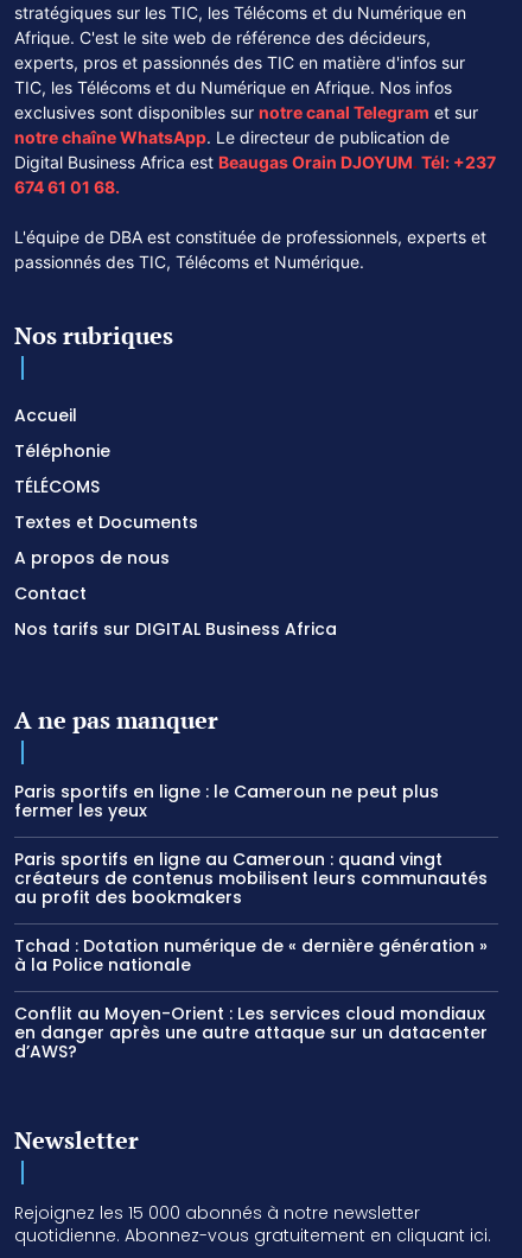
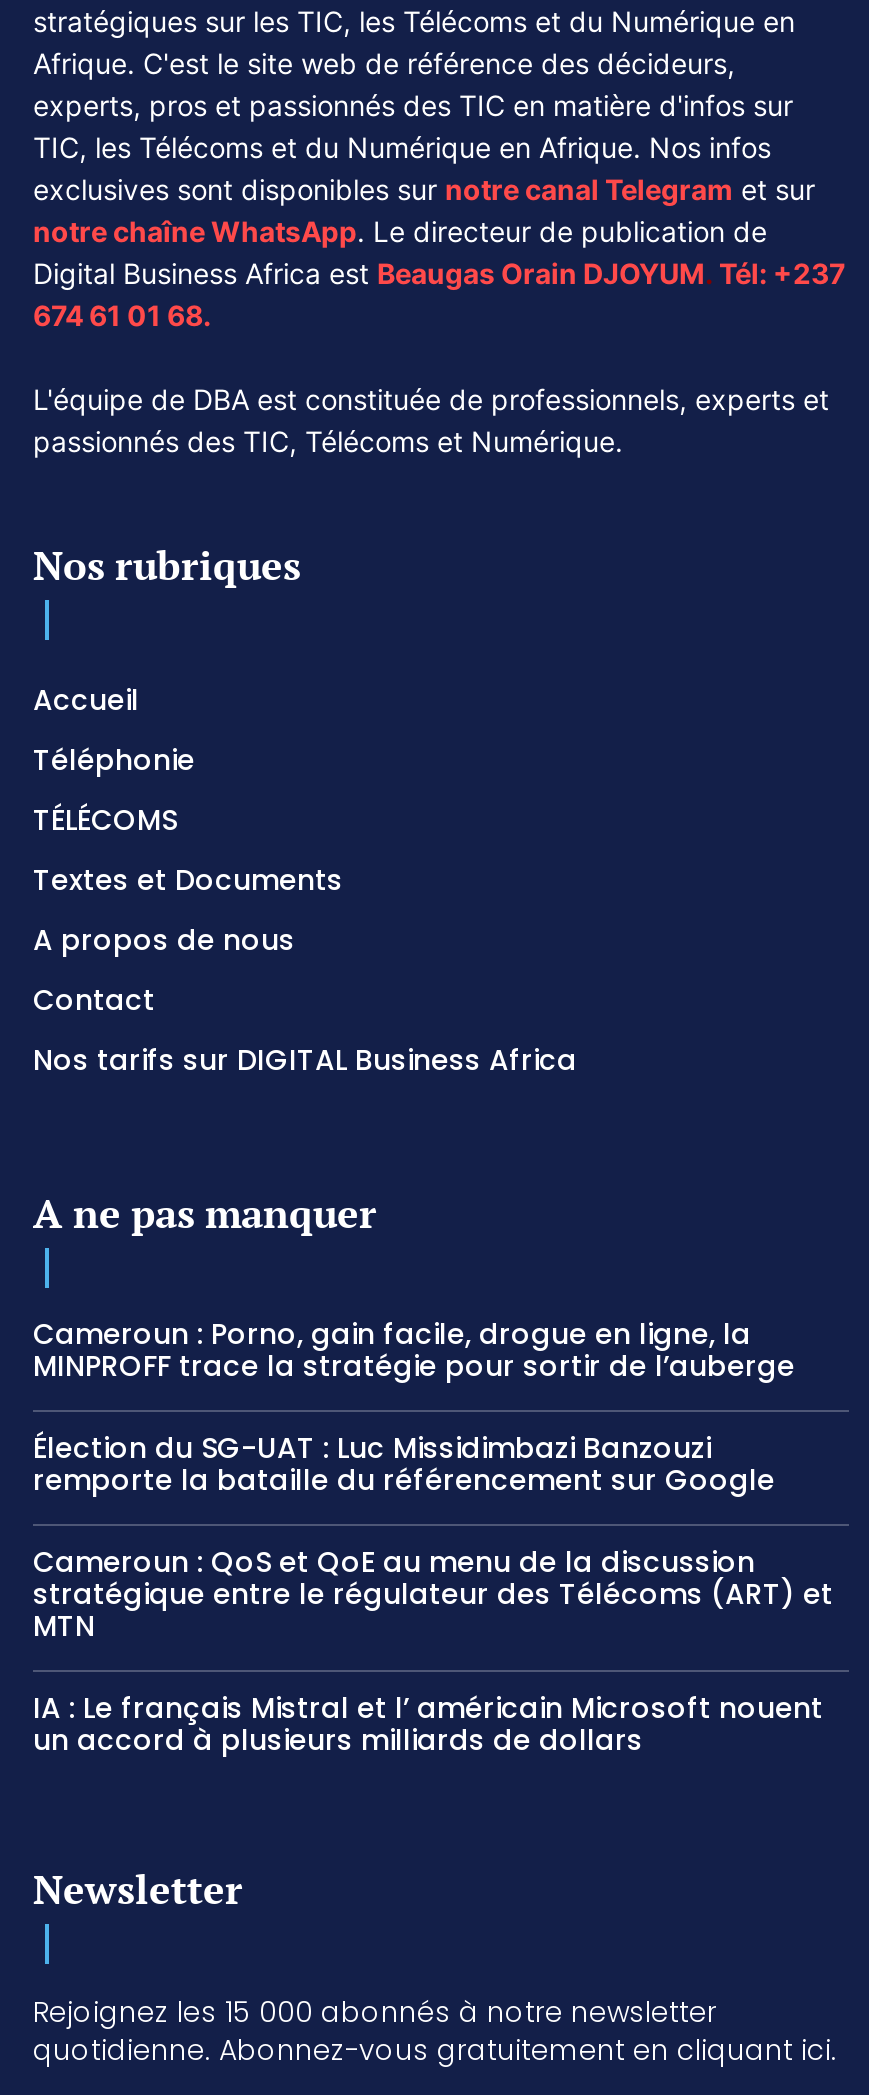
[14,780,439,823] Paris sportifs en ligne : le Cameroun ne peut plus | fermer les yeux -> [33,1315,803,1387] Cameroun : Porno, gain facile, drogue en ligne, la | MINPROFF trace la stratégie pour sortir de l’auberge
[14,848,488,909] Paris sportifs en ligne au Cameroun : quand vingt | créateurs de contenus mobilisent leurs communautés | au profit des bookmakers -> [33,1429,775,1501] Élection du SG-UAT : Luc Missidimbazi Banzouzi | remporte la bataille du référencement sur Google
[14,934,488,977] Tchad : Dotation numérique de « dernière génération » | à la Police nationale -> [33,1543,833,1647] Cameroun : QoS et QoE au menu de la discussion | stratégique entre le régulateur des Télécoms (ART) et | MTN
[14,1002,488,1064] Conflit au Moyen-Orient : Les services cloud mondiaux | en danger après une autre attaque sur un datacenter | d’AWS? -> [33,1689,823,1761] IA : Le français Mistral et l’ américain Microsoft nouent | un accord à plusieurs milliards de dollars

